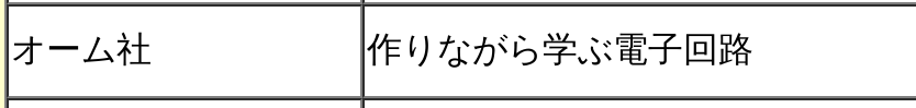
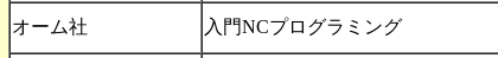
[367,31,753,68] 作りながら学ぶ電子回路 -> [204,17,402,37] 入門NCプログラミング

